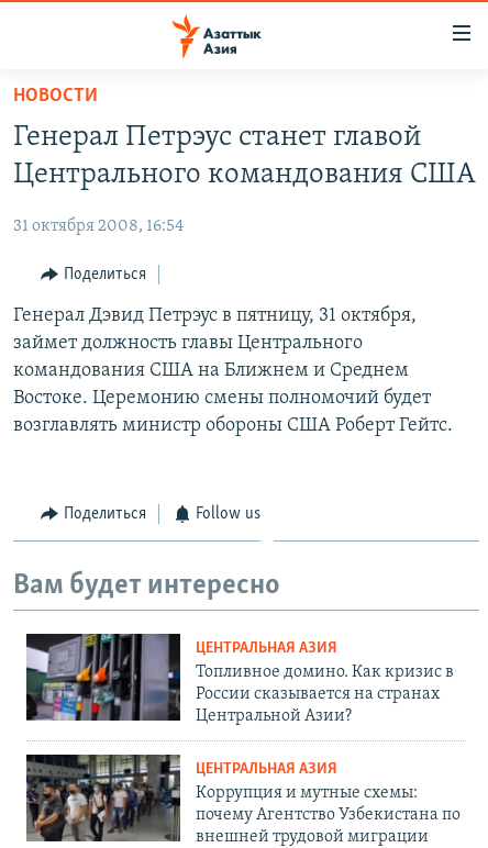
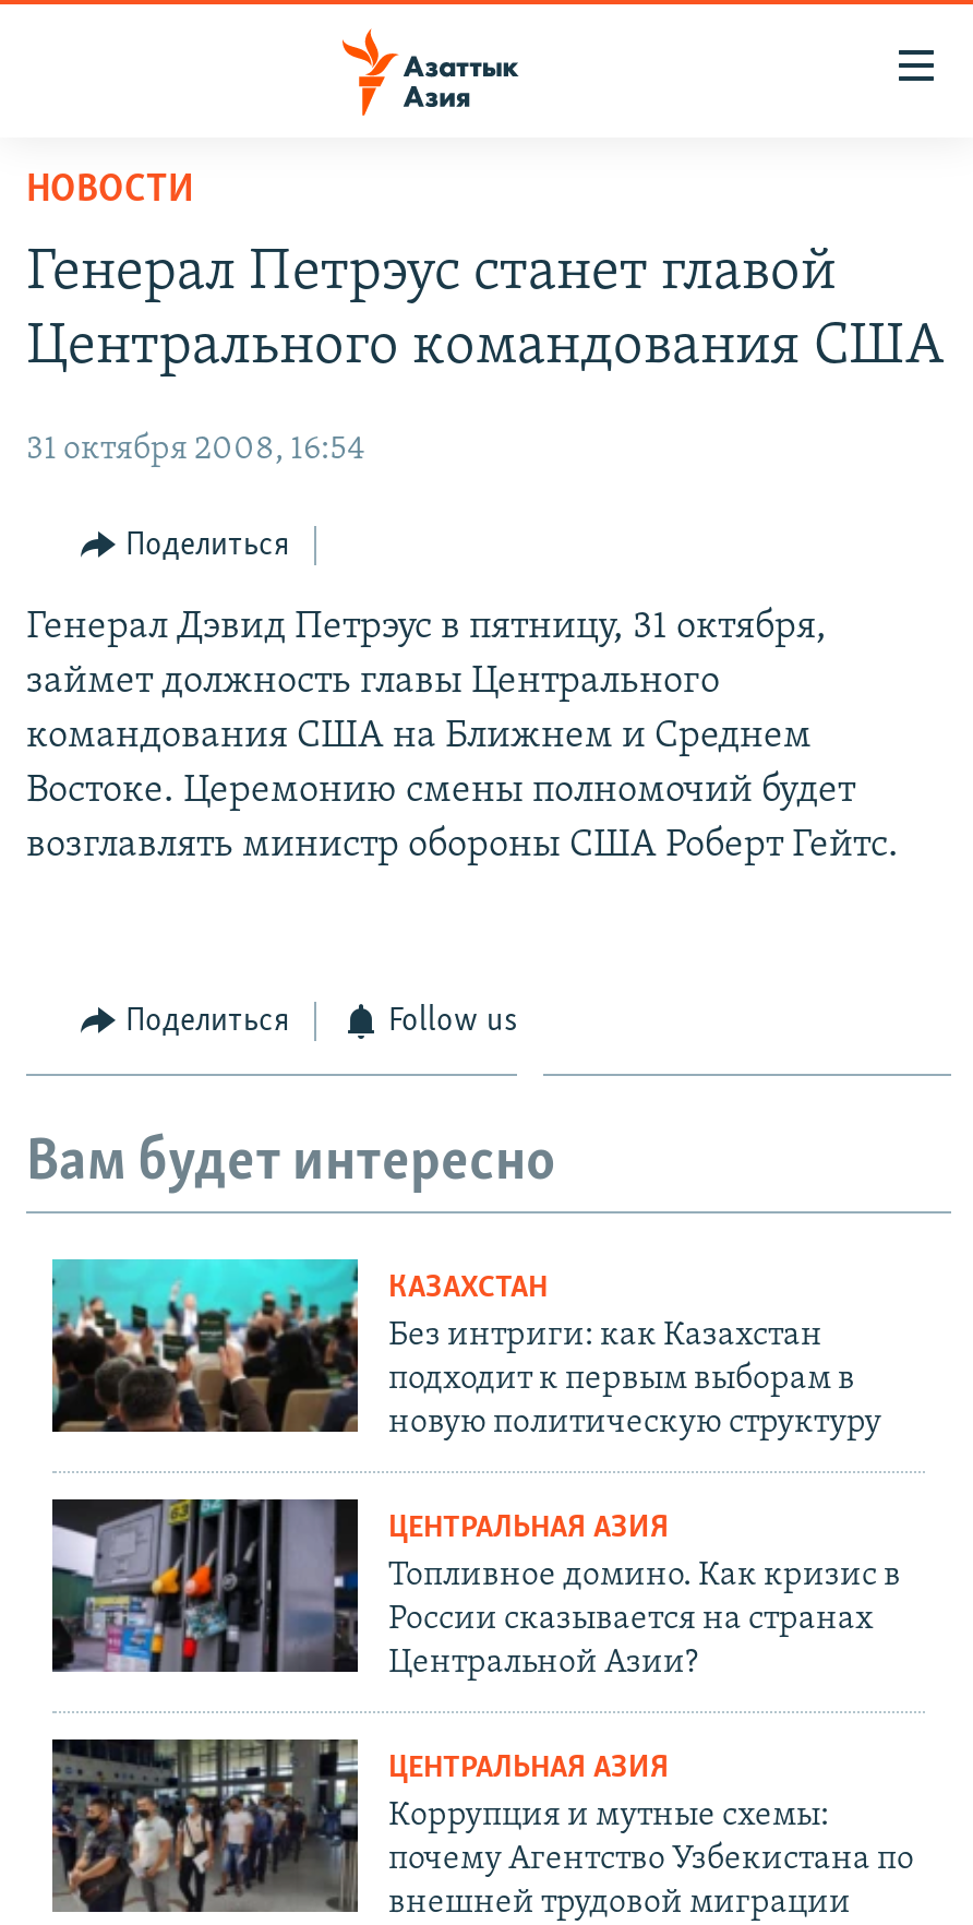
none -> [50,1257,881,1440] [image] | КАЗАХСТАН | Без интриги: как Казахстан | подходит к первым выборам в | новую политическую структуру

